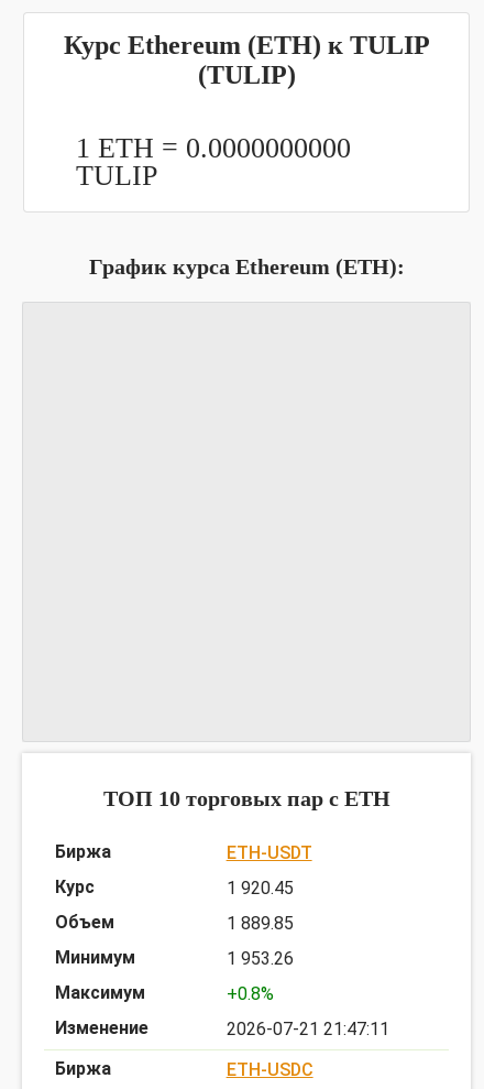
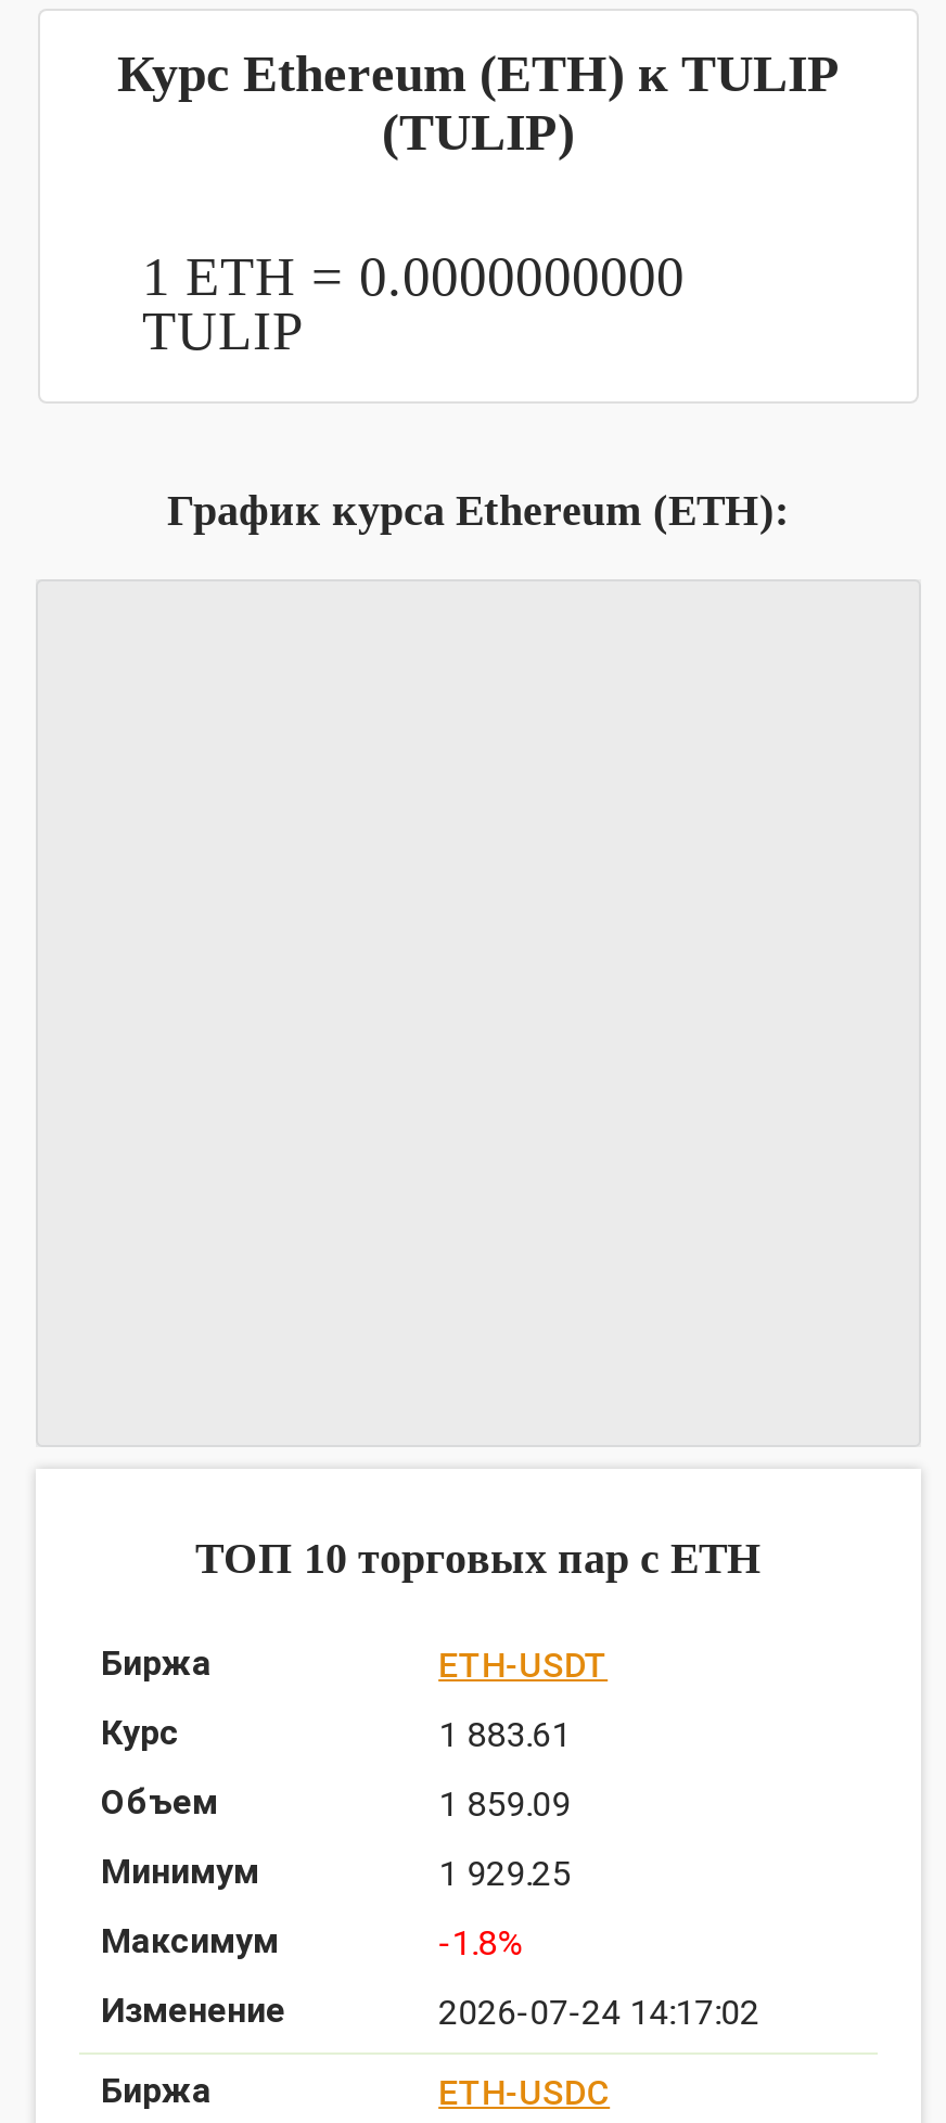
[226,878,293,899] 1 920.45 -> [439,1714,571,1755] 1 883.61
[226,913,293,934] 1 889.85 -> [439,1783,571,1825] 1 859.09
[226,948,293,969] 1 953.26 -> [439,1853,571,1894] 1 929.25
[226,983,273,1004] +0.8% -> [439,1922,523,1964] -1.8%
[226,1019,389,1039] 2026-07-21 21:47:11 -> [439,1992,760,2033] 2026-07-24 14:17:02

